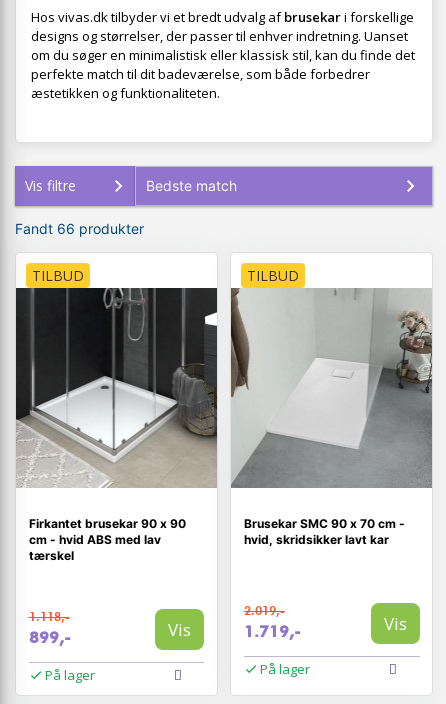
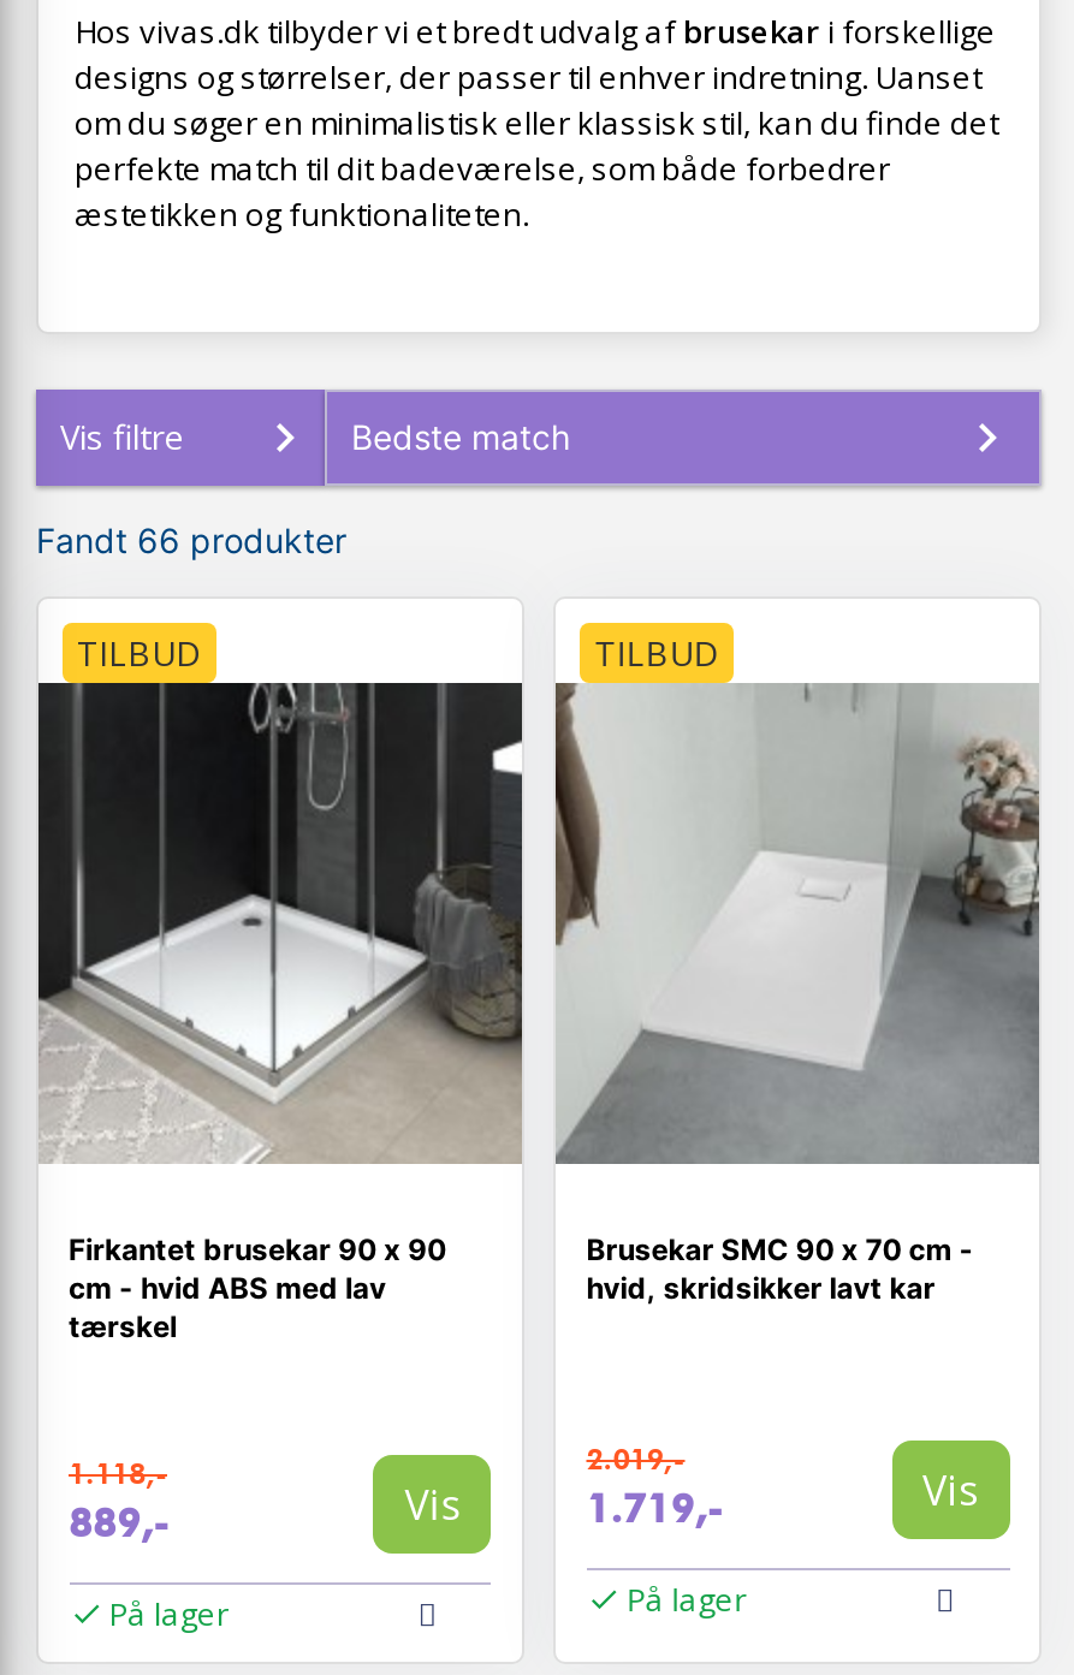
[28,628,70,647] 899,- -> [69,1502,170,1547] 889,-

